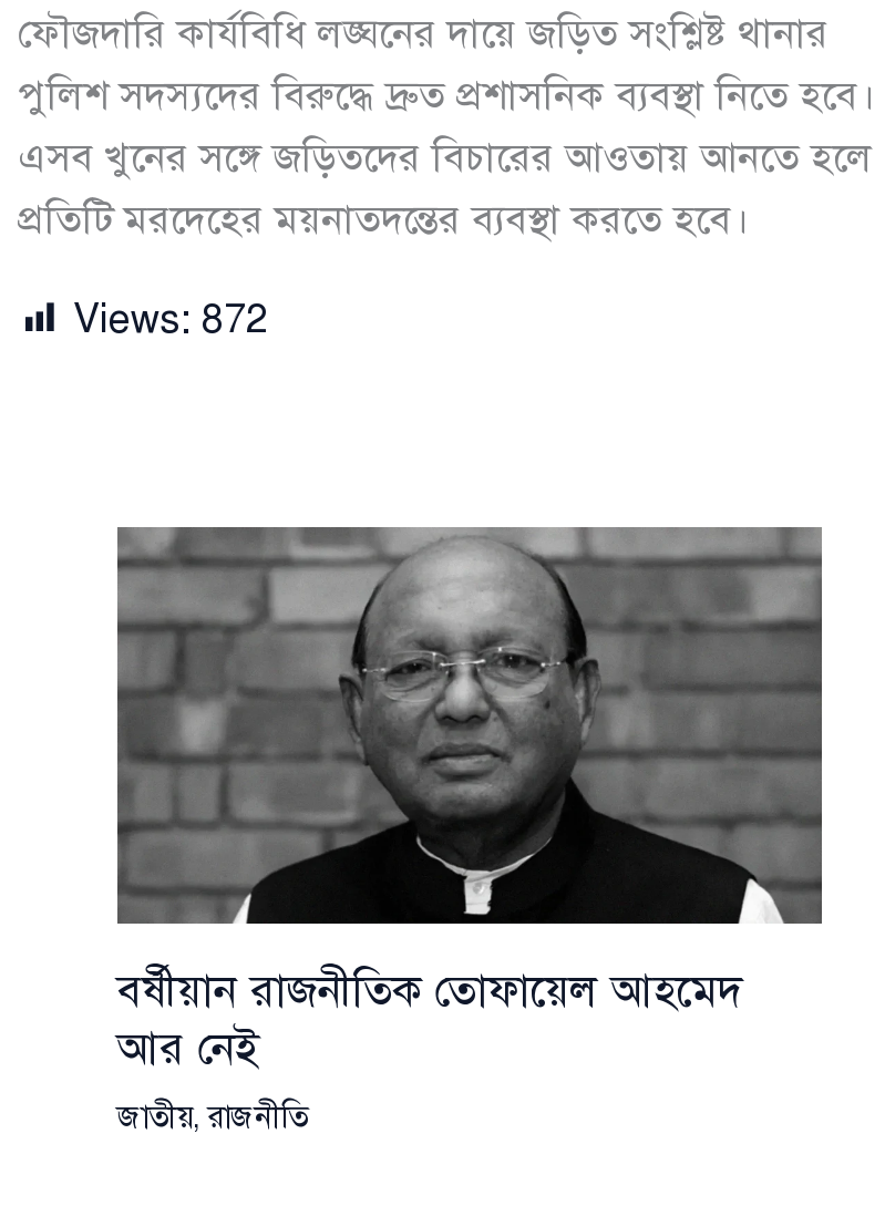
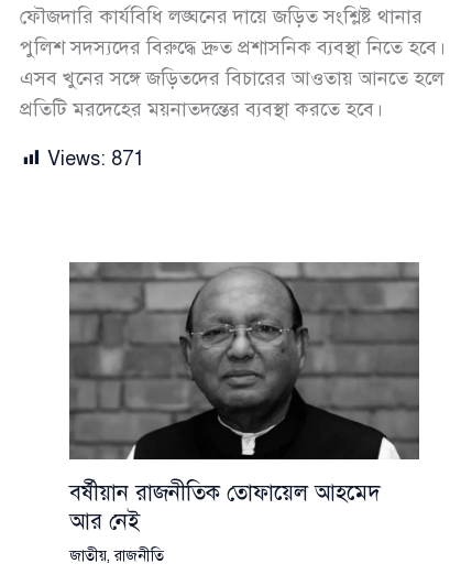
[73,295,268,343] Views: 872 -> [47,147,144,171] Views: 871

